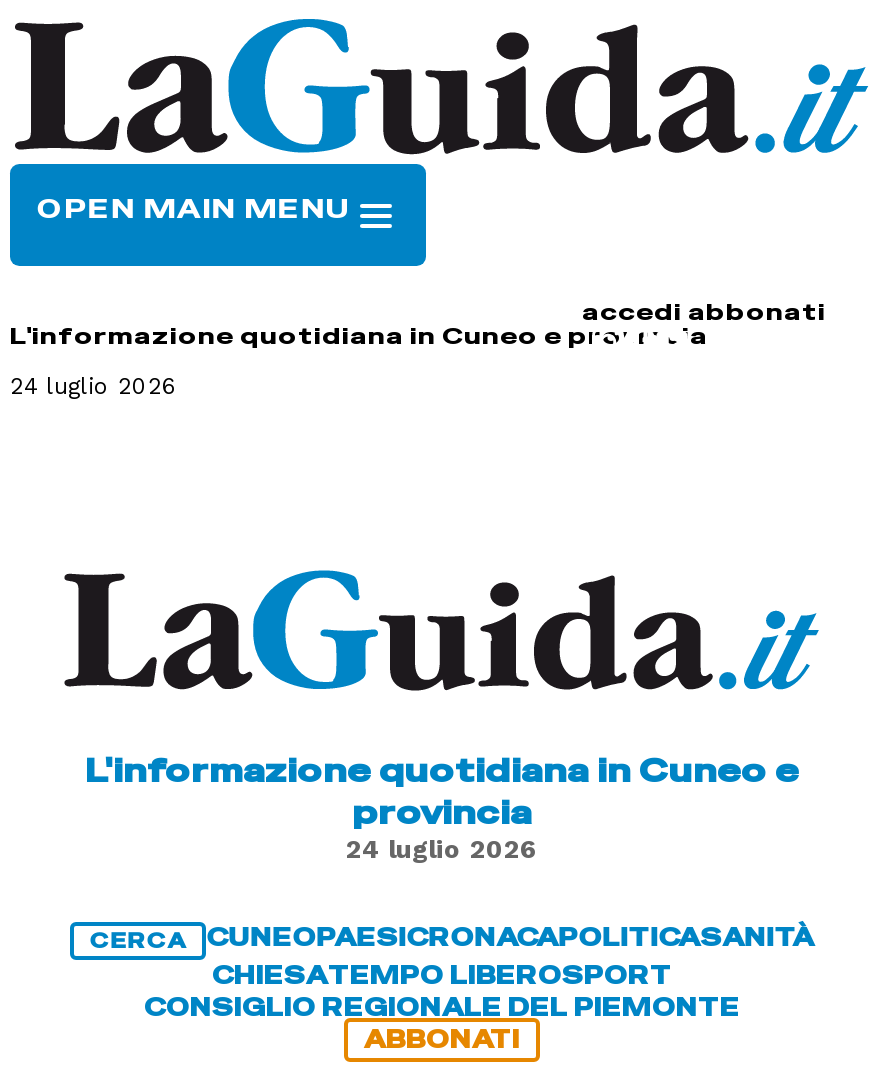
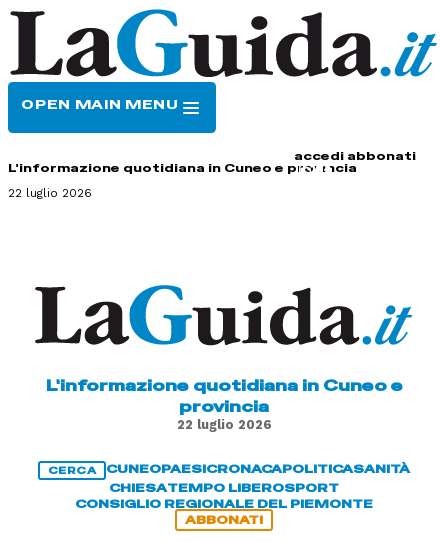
[10,372,178,400] 24 luglio 2026 -> [8,186,92,200] 22 luglio 2026
[346,834,538,864] 24 luglio 2026 -> [176,417,271,432] 22 luglio 2026

